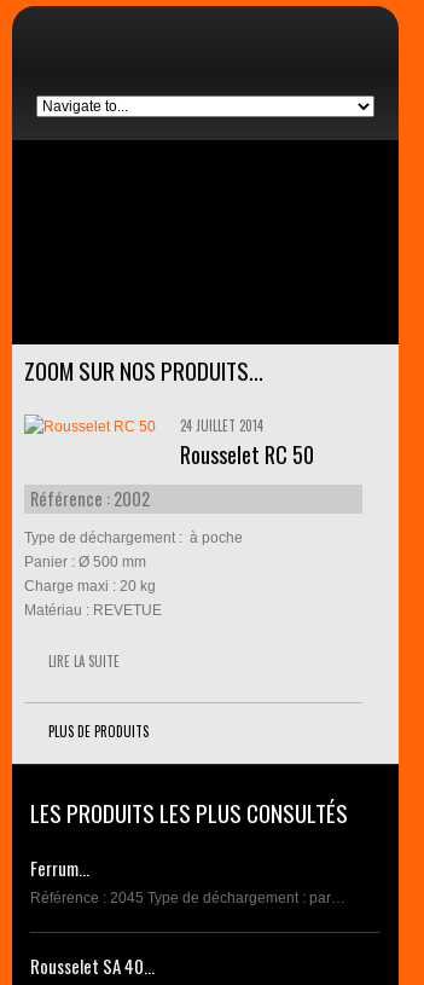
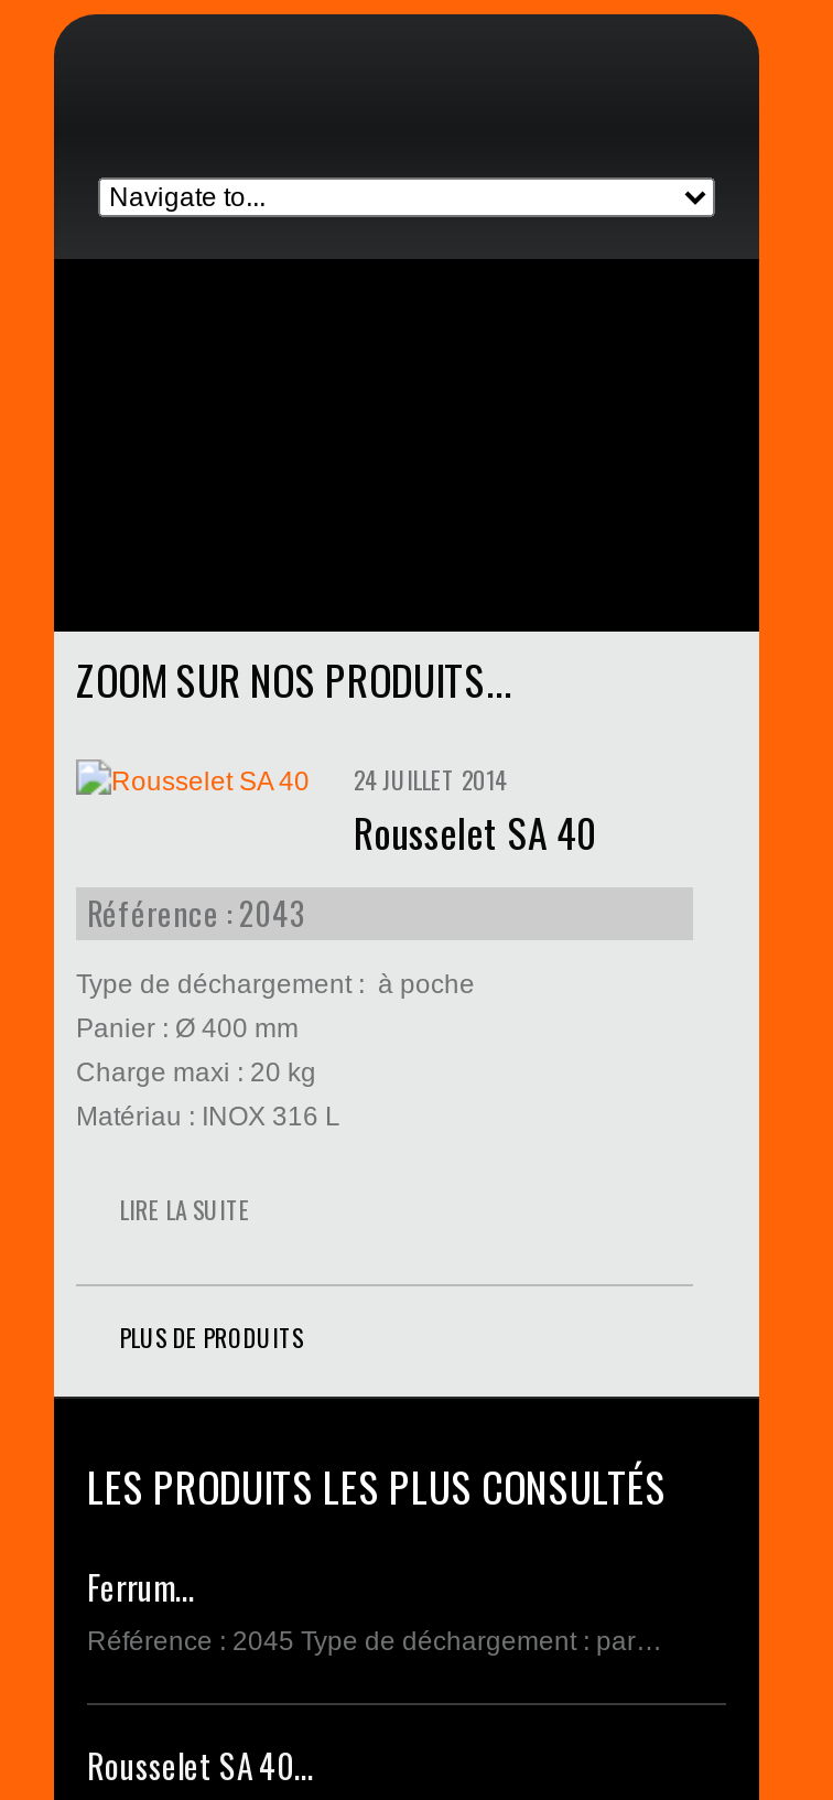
[180,439,314,470] Rousselet RC 50 -> [354,804,596,861] Rousselet SA 40
[30,486,150,511] Référence : 2002 -> [87,890,305,936] Référence : 2043
[24,554,146,570] Panier : Ø 500 mm -> [76,1013,299,1044] Panier : Ø 400 mm
[24,602,162,619] Matériau : REVETUE -> [76,1101,340,1132] Matériau : INOX 316 L

